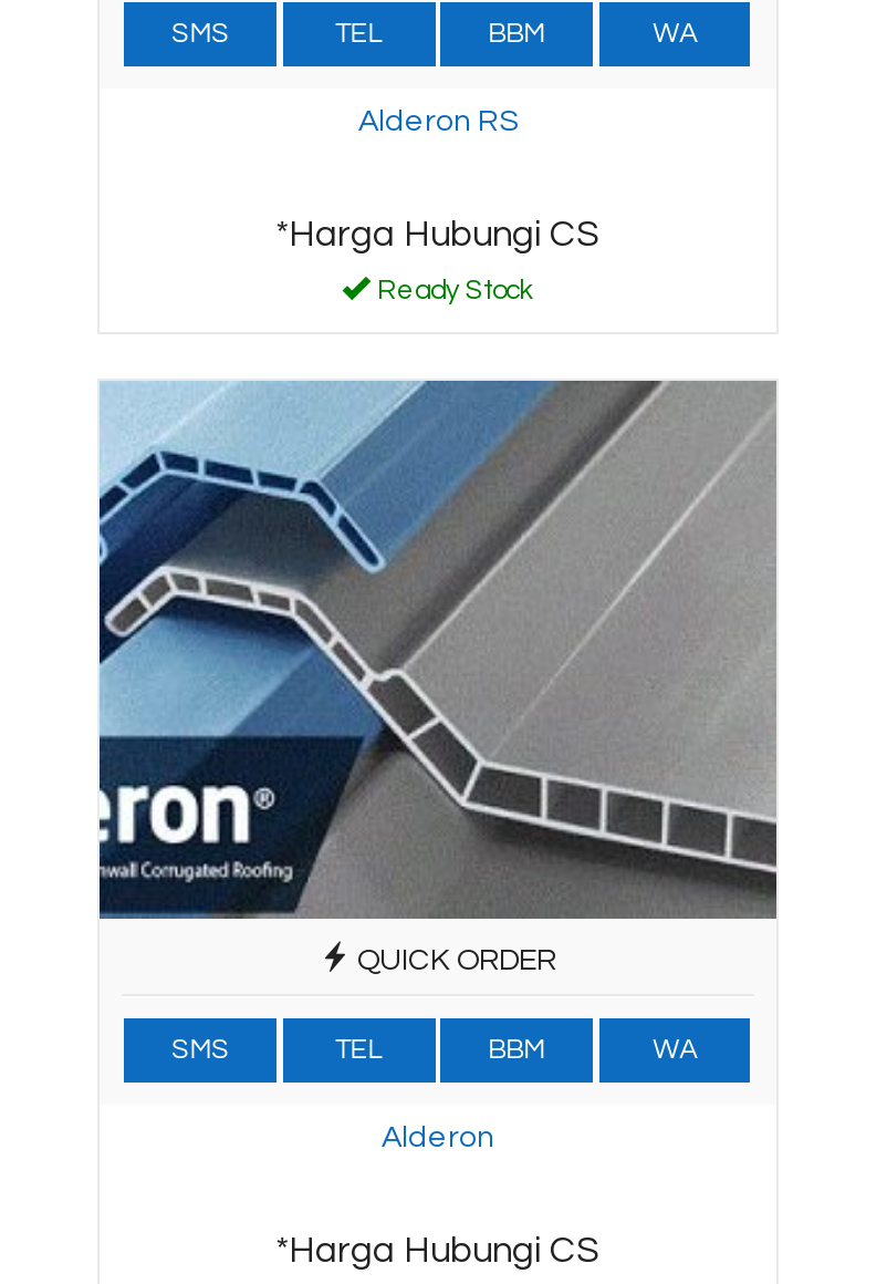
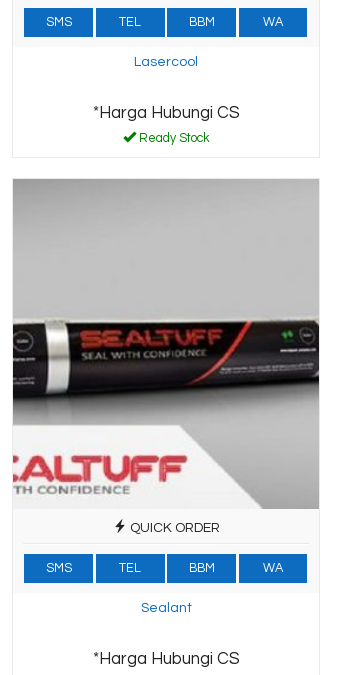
[358,107,518,138] Alderon RS -> [134,55,198,69] Lasercool
[100,381,776,919] [image] -> [12,179,319,509] [image]
[382,1122,494,1153] Alderon -> [140,601,191,615] Sealant

